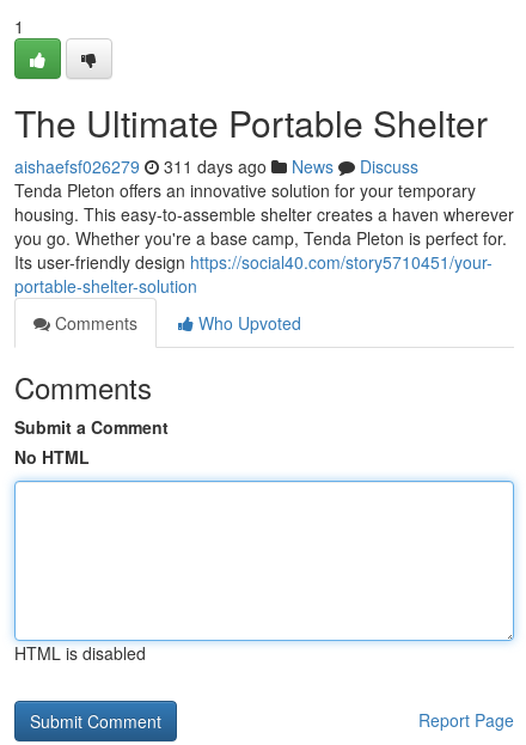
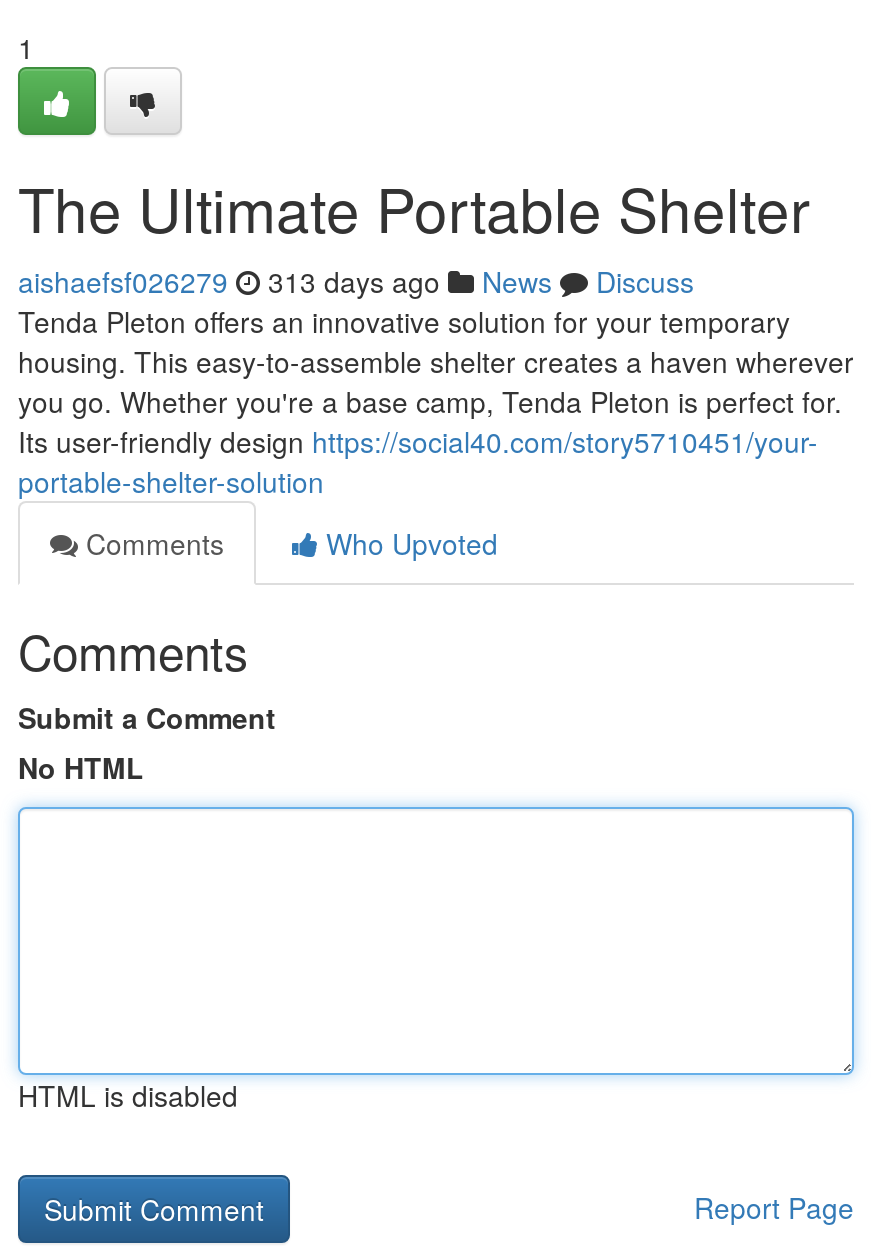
[14,154,418,178] aishaefsf026279 311 days ago News Discuss -> [18,261,694,301] aishaefsf026279 313 days ago News Discuss

